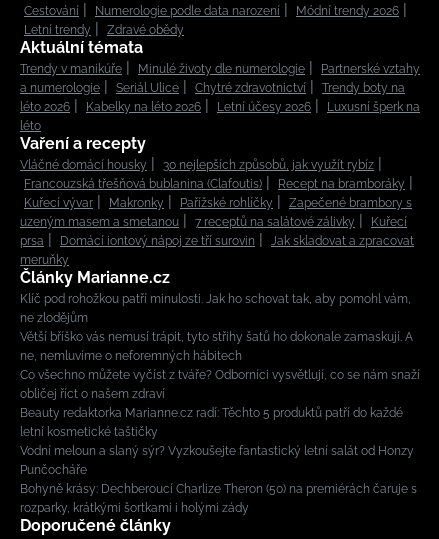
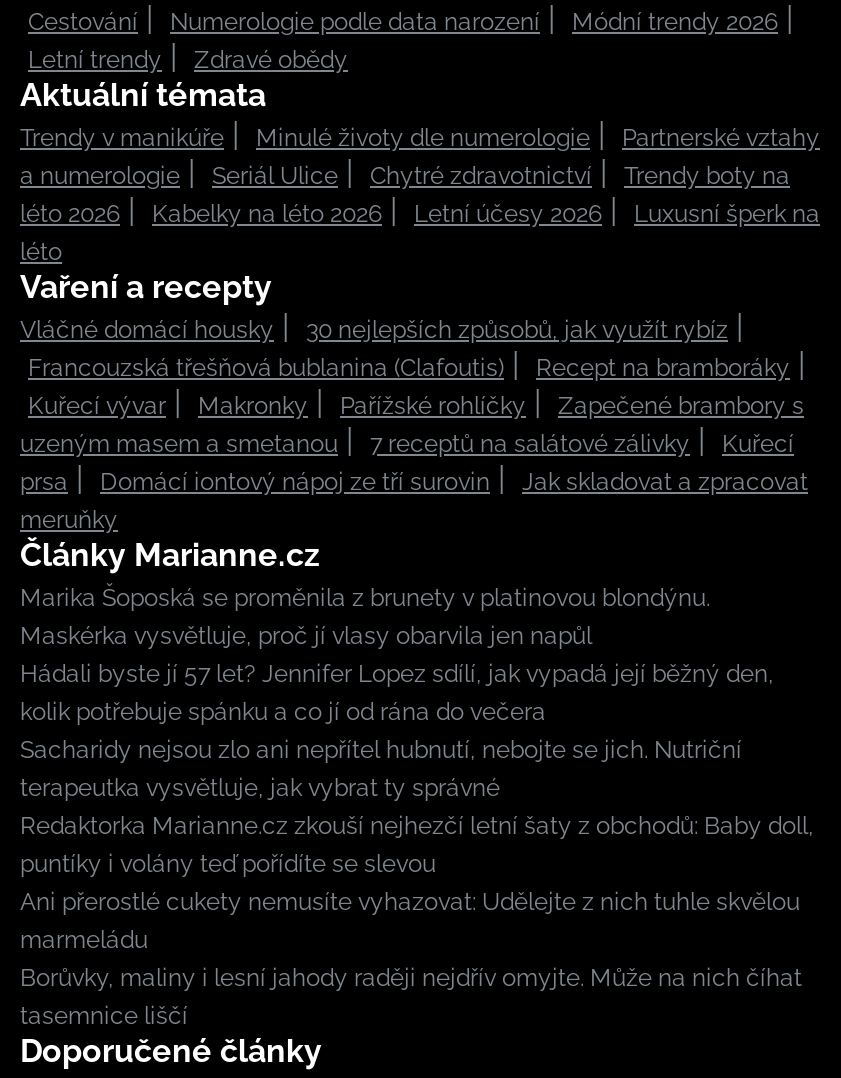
[20,292,420,515] Klíč pod rohožkou patří minulosti. Jak ho schovat tak, aby pomohl vám, | ne zlodějům | Větší bříško vás nemusí trápit, tyto střihy šatů ho dokonale zamaskují. A | ne, nemluvíme o neforemných hábitech | Co všechno můžete vyčíst z tváře? Odborníci vysvětlují, co se nám snaží | obličej říct o našem zdraví | Beauty redaktorka Marianne.cz radí: Těchto 5 produktů patří do každé | letní kosmetické taštičky | Vodní meloun a slaný sýr? Vyzkoušejte fantastický letní salát od Honzy | Punčocháře | Bohyně krásy: Dechberoucí Charlize Theron (50) na premiérách čaruje s | rozparky, krátkými šortkami i holými zády -> [20,584,814,1030] Marika Šoposká se proměnila z brunety v platinovou blondýnu. | Maskérka vysvětluje, proč jí vlasy obarvila jen napůl | Hádali byste jí 57 let? Jennifer Lopez sdílí, jak vypadá její běžný den, | kolik potřebuje spánku a co jí od rána do večera | Sacharidy nejsou zlo ani nepřítel hubnutí, nebojte se jich. Nutriční | terapeutka vysvětluje, jak vybrat ty správné | Redaktorka Marianne.cz zkouší nejhezčí letní šaty z obchodů: Baby doll, | puntíky i volány teď pořídíte se slevou | Ani přerostlé cukety nemusíte vyhazovat: Udělejte z nich tuhle skvělou | marmeládu | Borůvky, maliny i lesní jahody raději nejdřív omyjte. Může na nich číhat | tasemnice liščí

